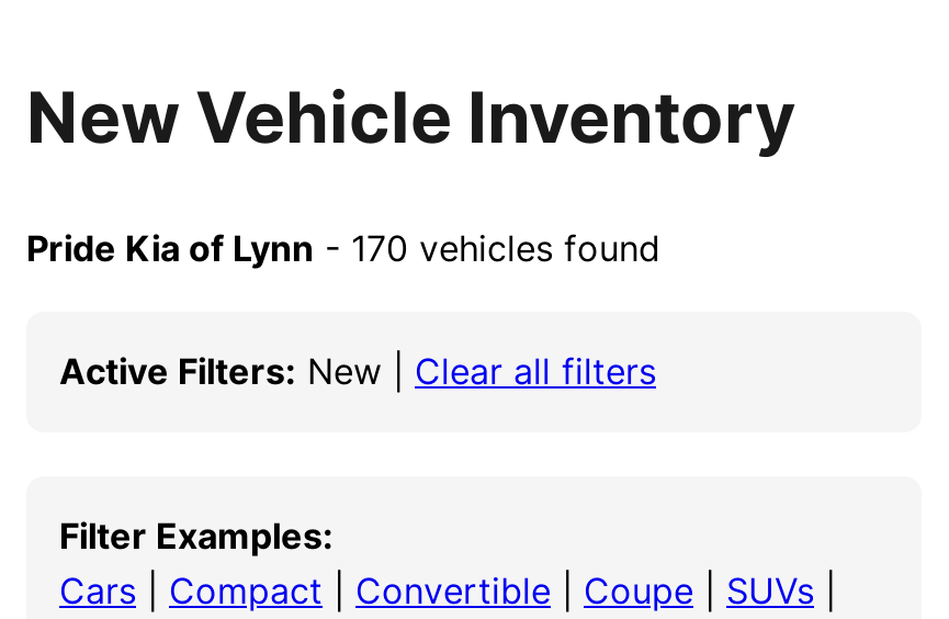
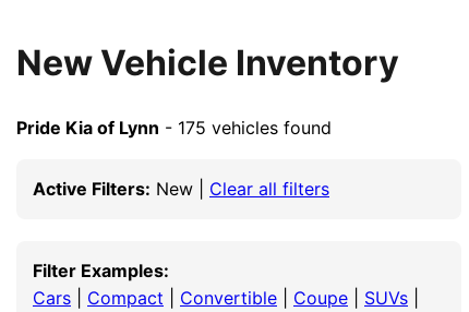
[26,226,660,270] Pride Kia of Lynn - 170 vehicles found -> [16,117,332,138] Pride Kia of Lynn - 175 vehicles found

